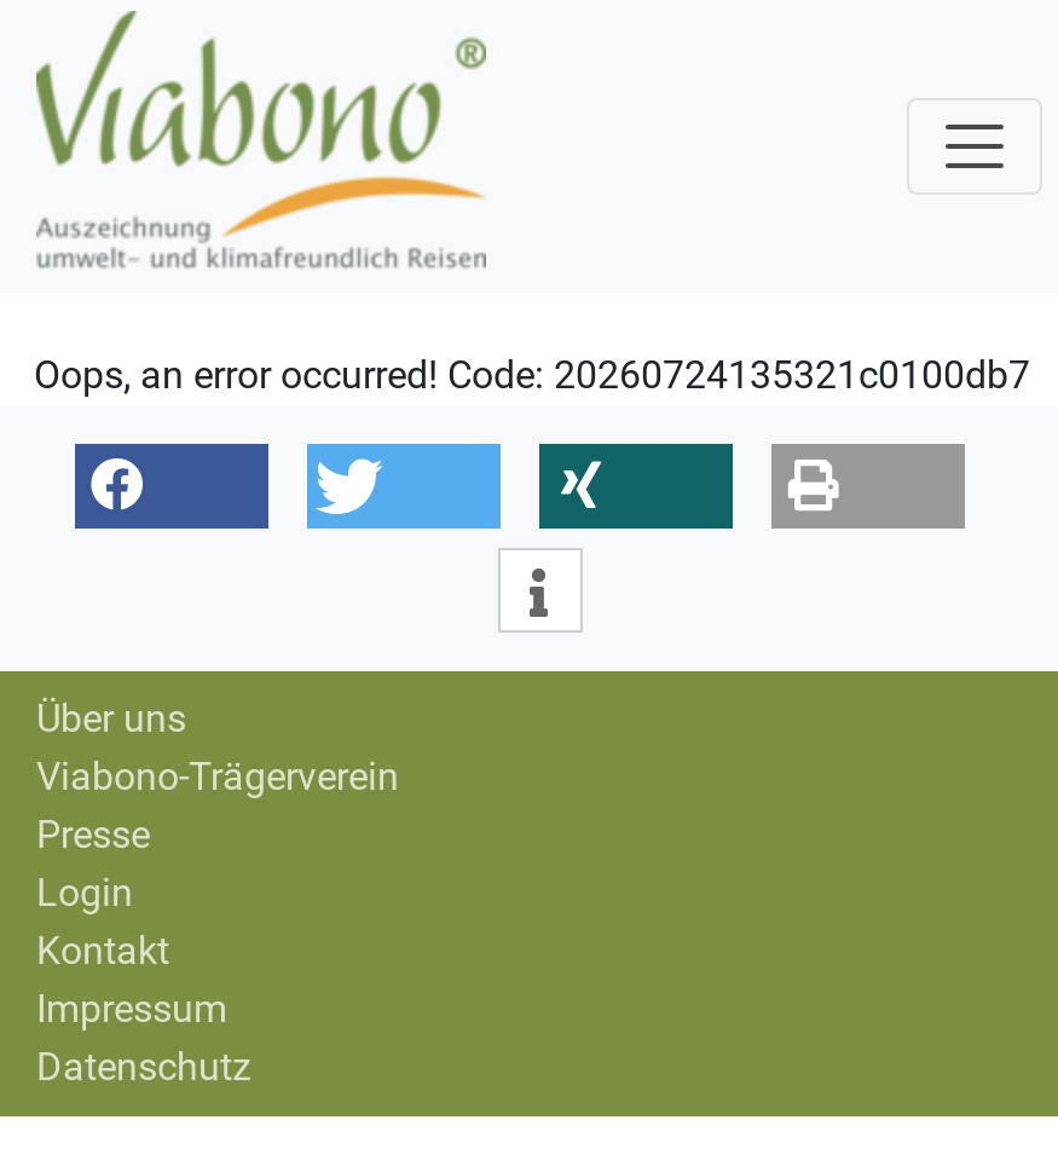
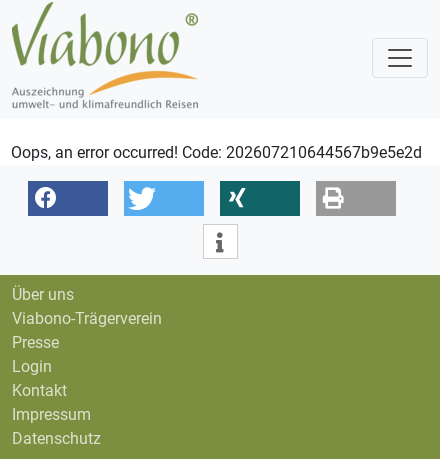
[34,352,1030,398] Oops, an error occurred! Code: 20260724135321c0100db7 -> [11,143,422,162] Oops, an error occurred! Code: 202607210644567b9e5e2d

